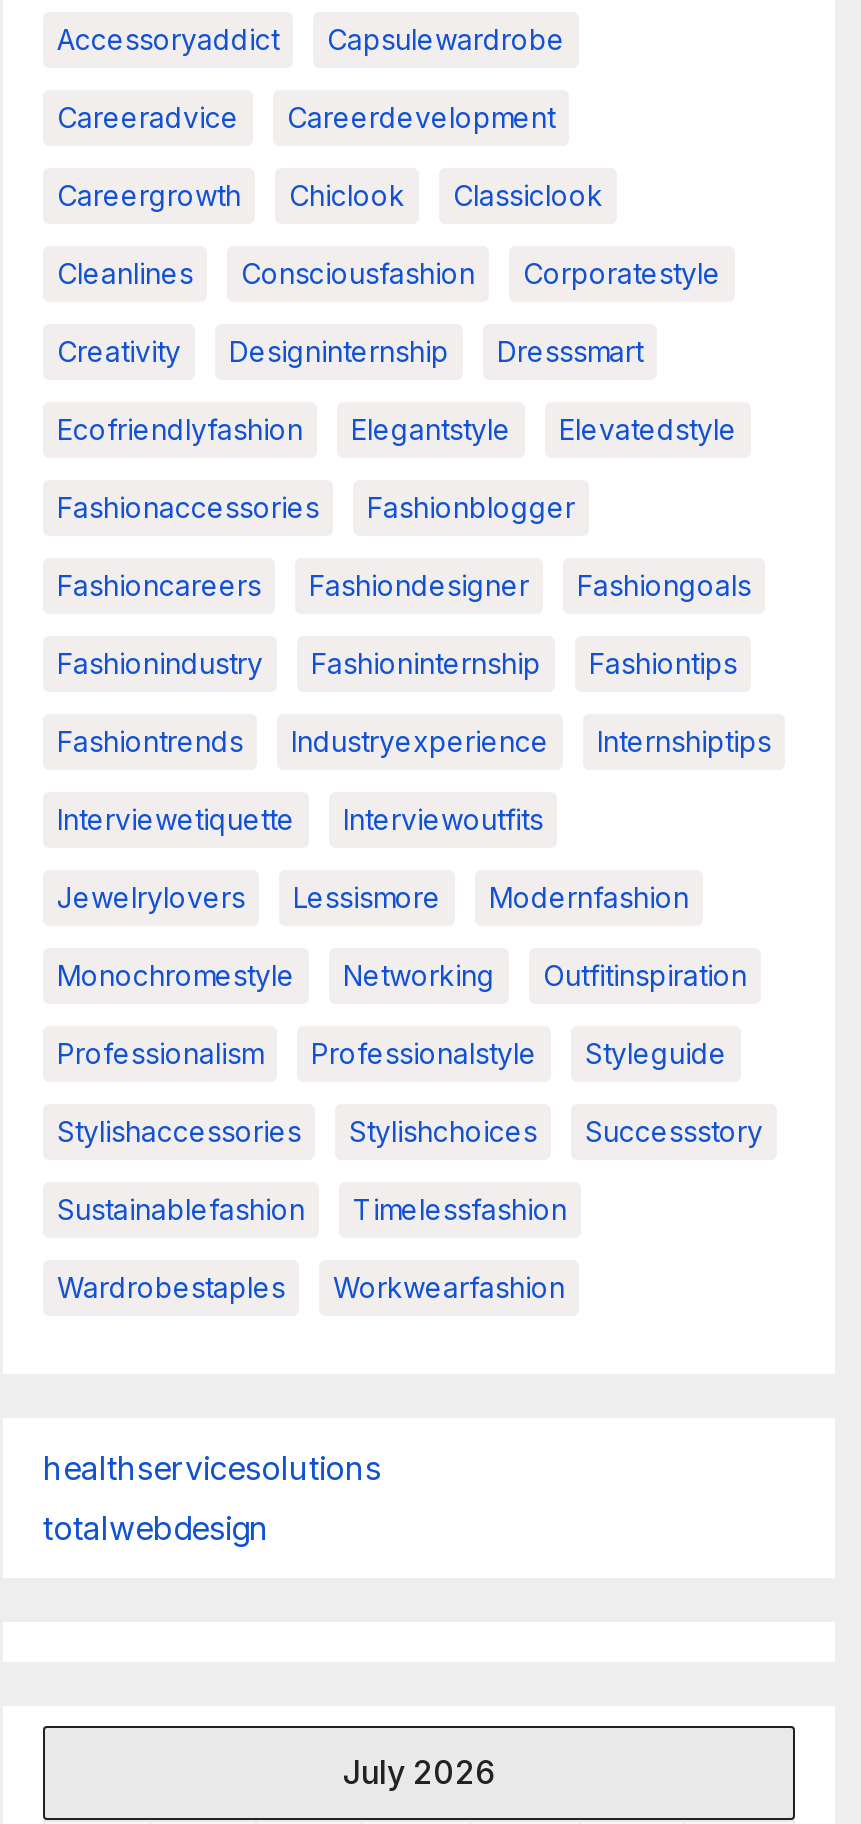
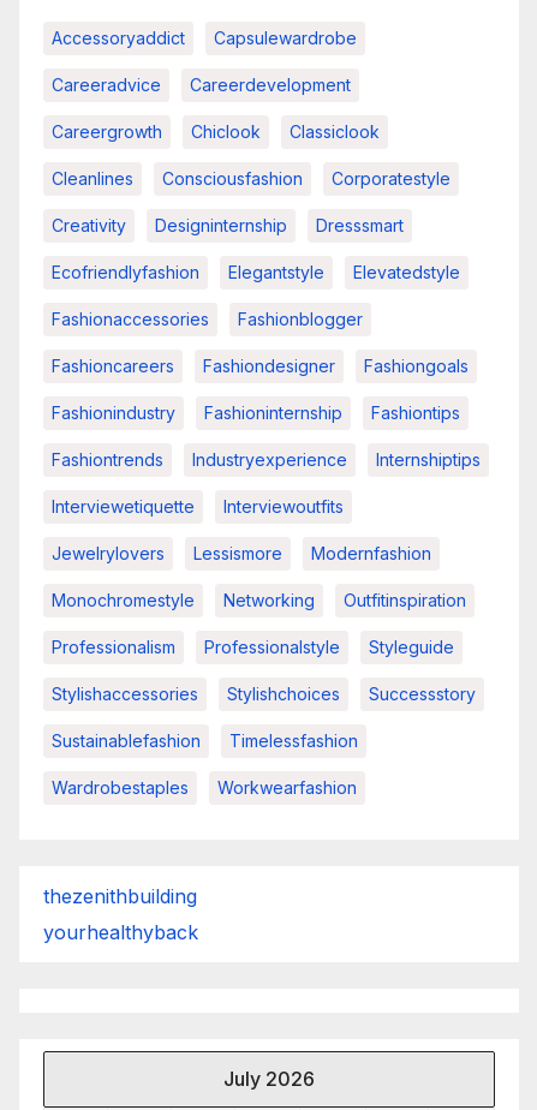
[43,1449,381,1489] healthservicesolutions -> [43,884,197,908] thezenithbuilding
[43,1509,269,1549] totalwebdesign -> [43,920,198,944] yourhealthyback

